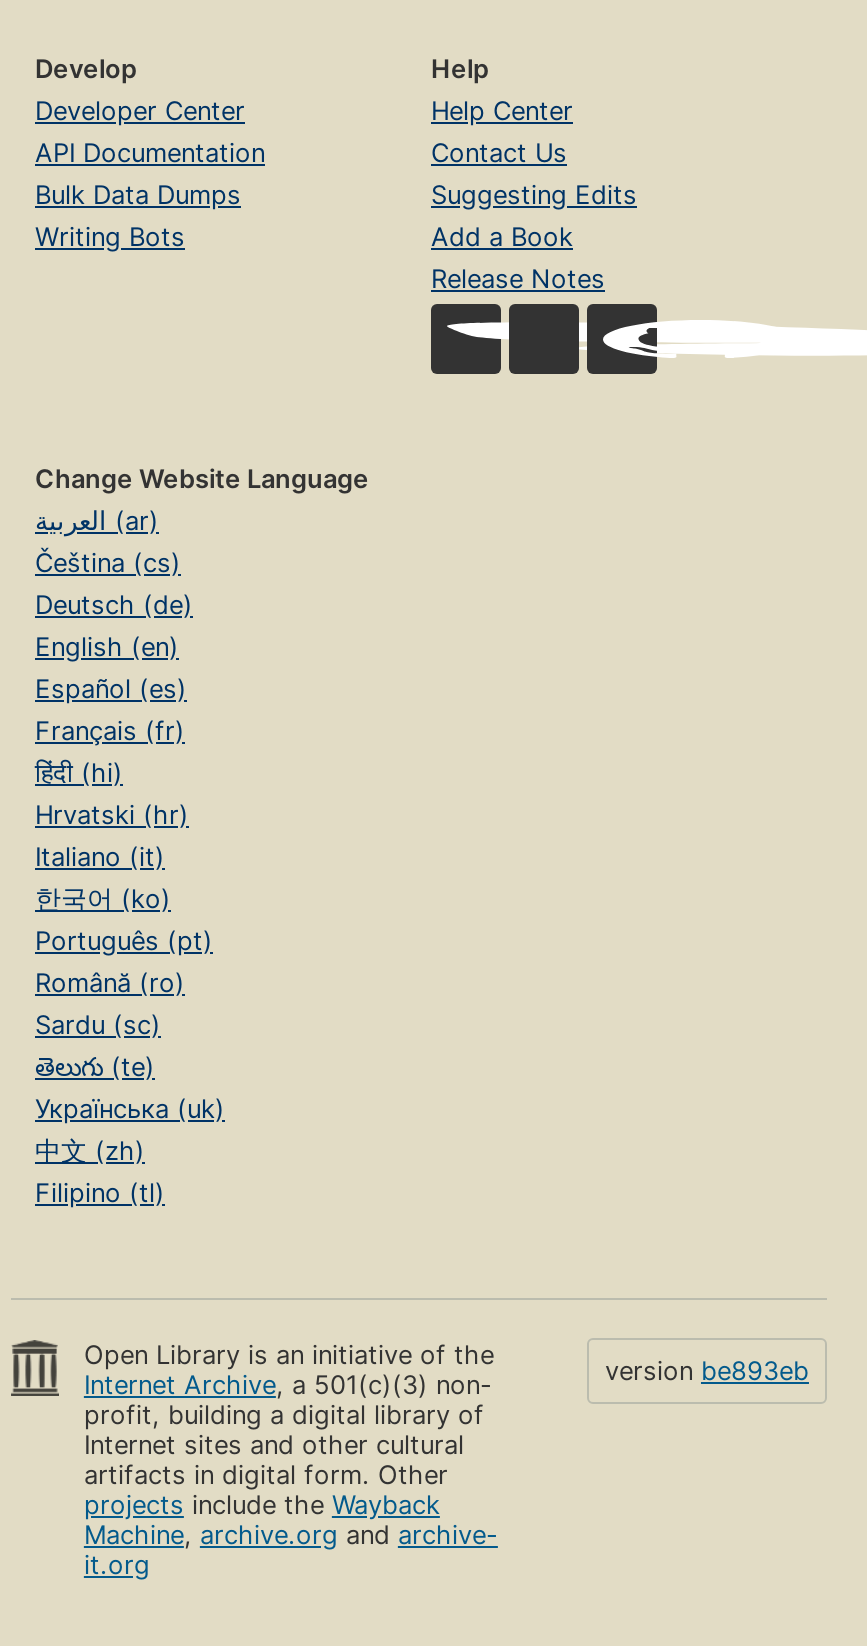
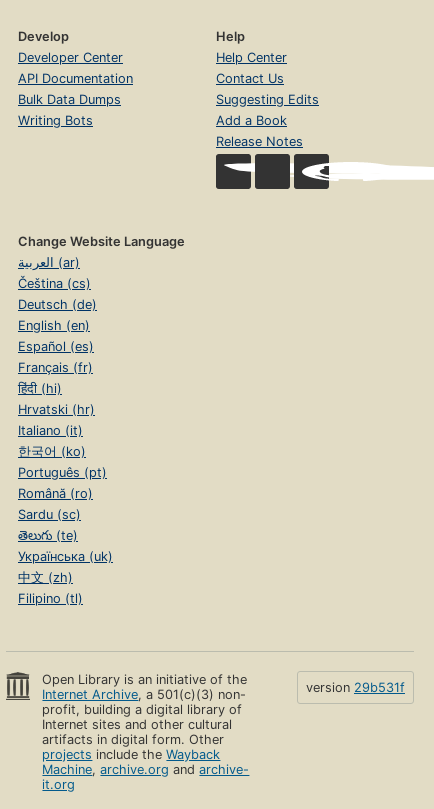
[605,1356,809,1386] version be893eb -> [306,680,405,695] version 29b531f

